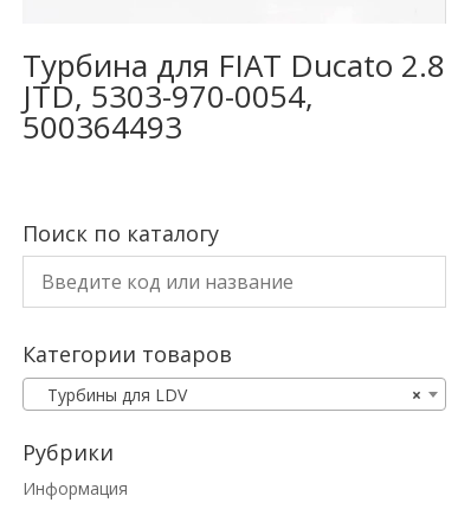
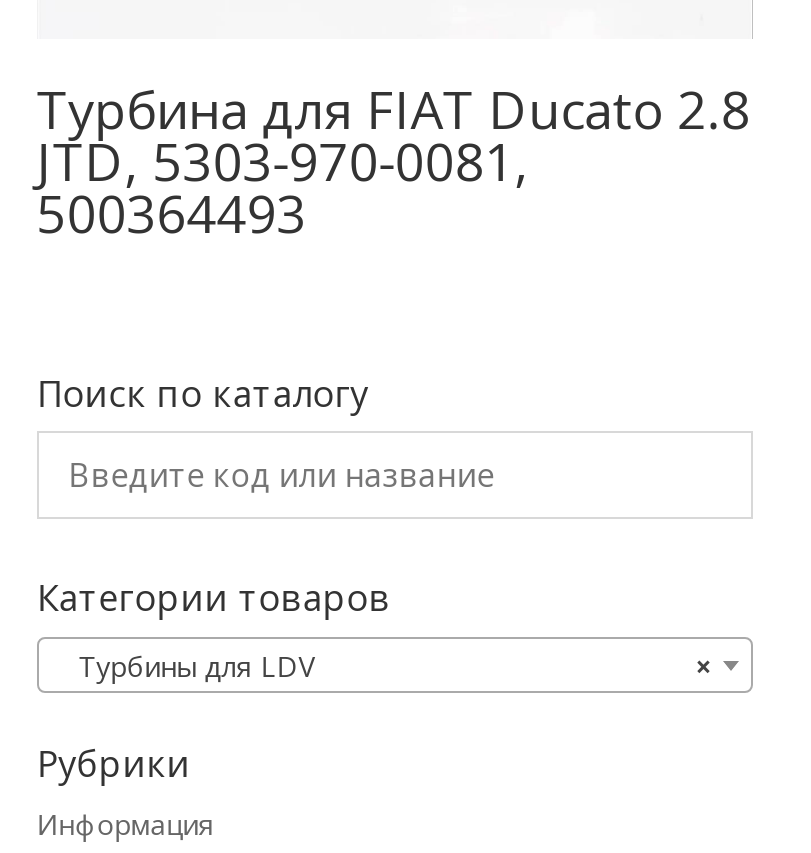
[22,75,313,117] JTD, 5303-970-0054, -> [37,125,529,197] JTD, 5303-970-0081,

